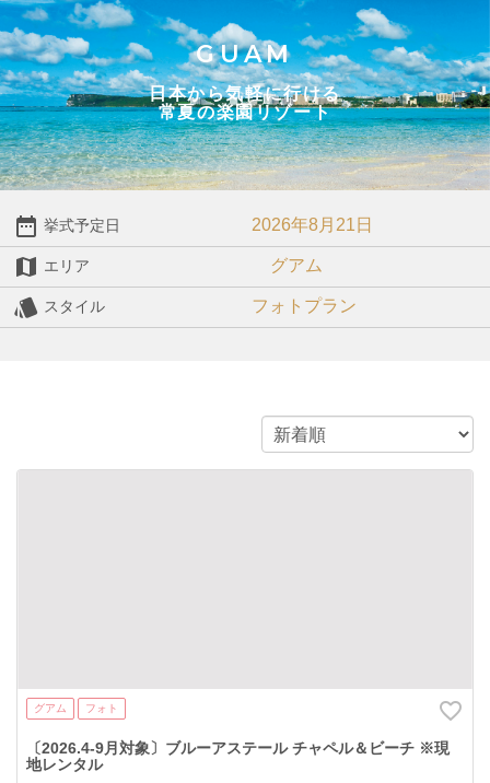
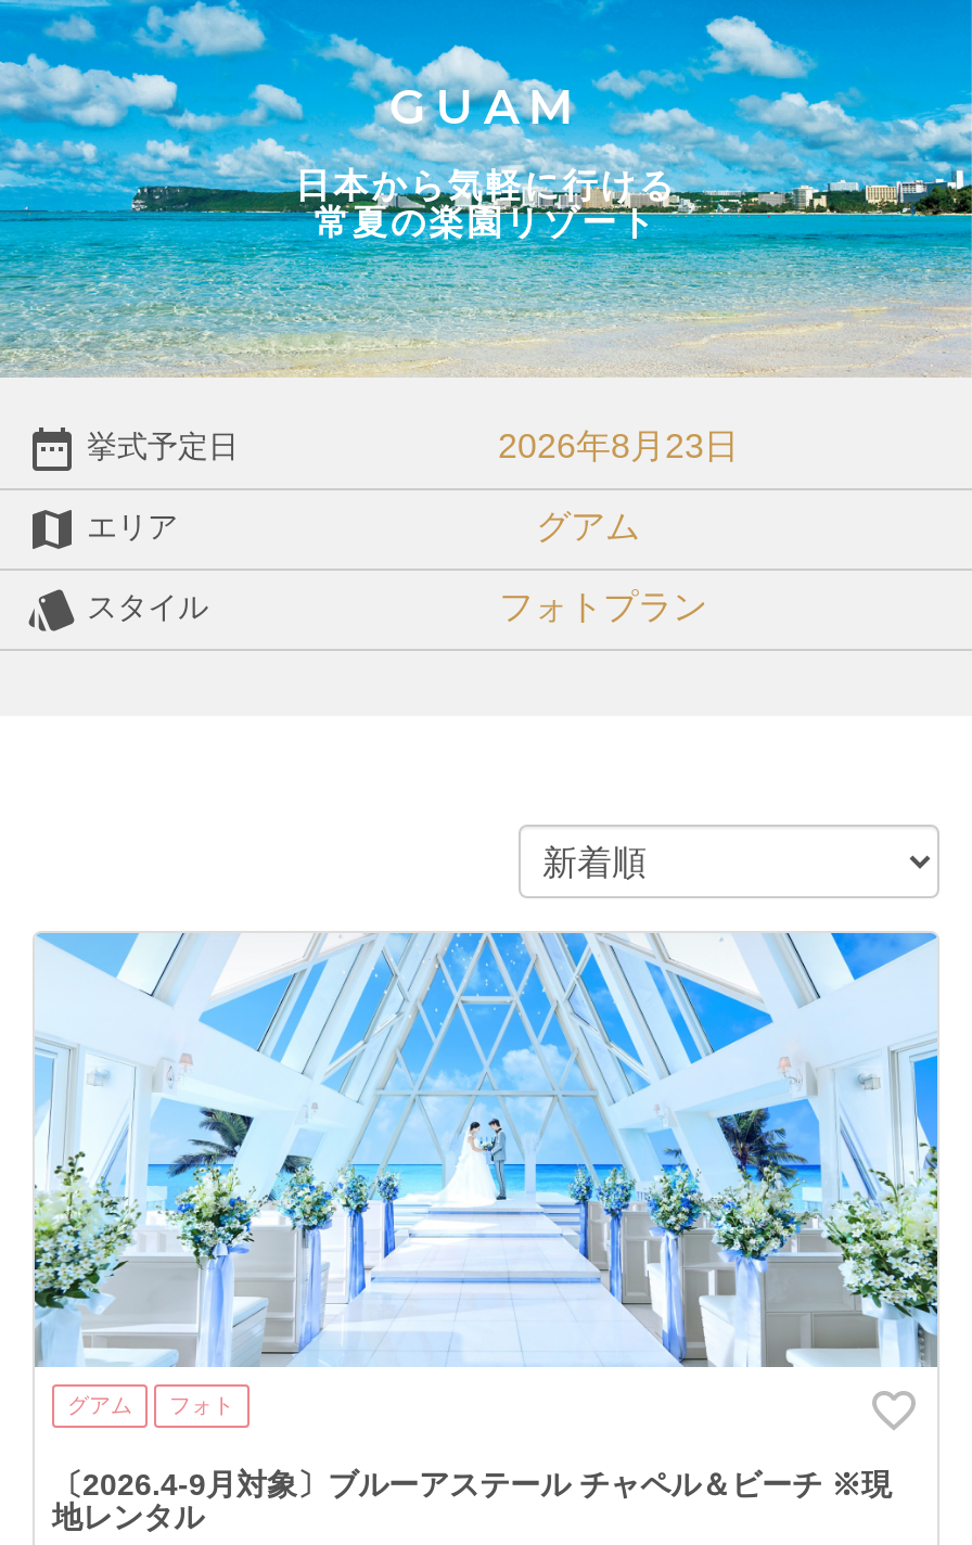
[251,215,372,234] 2026年8月21日 -> [498,427,739,464] 2026年8月23日
none -> [33,931,939,1367] [image]

